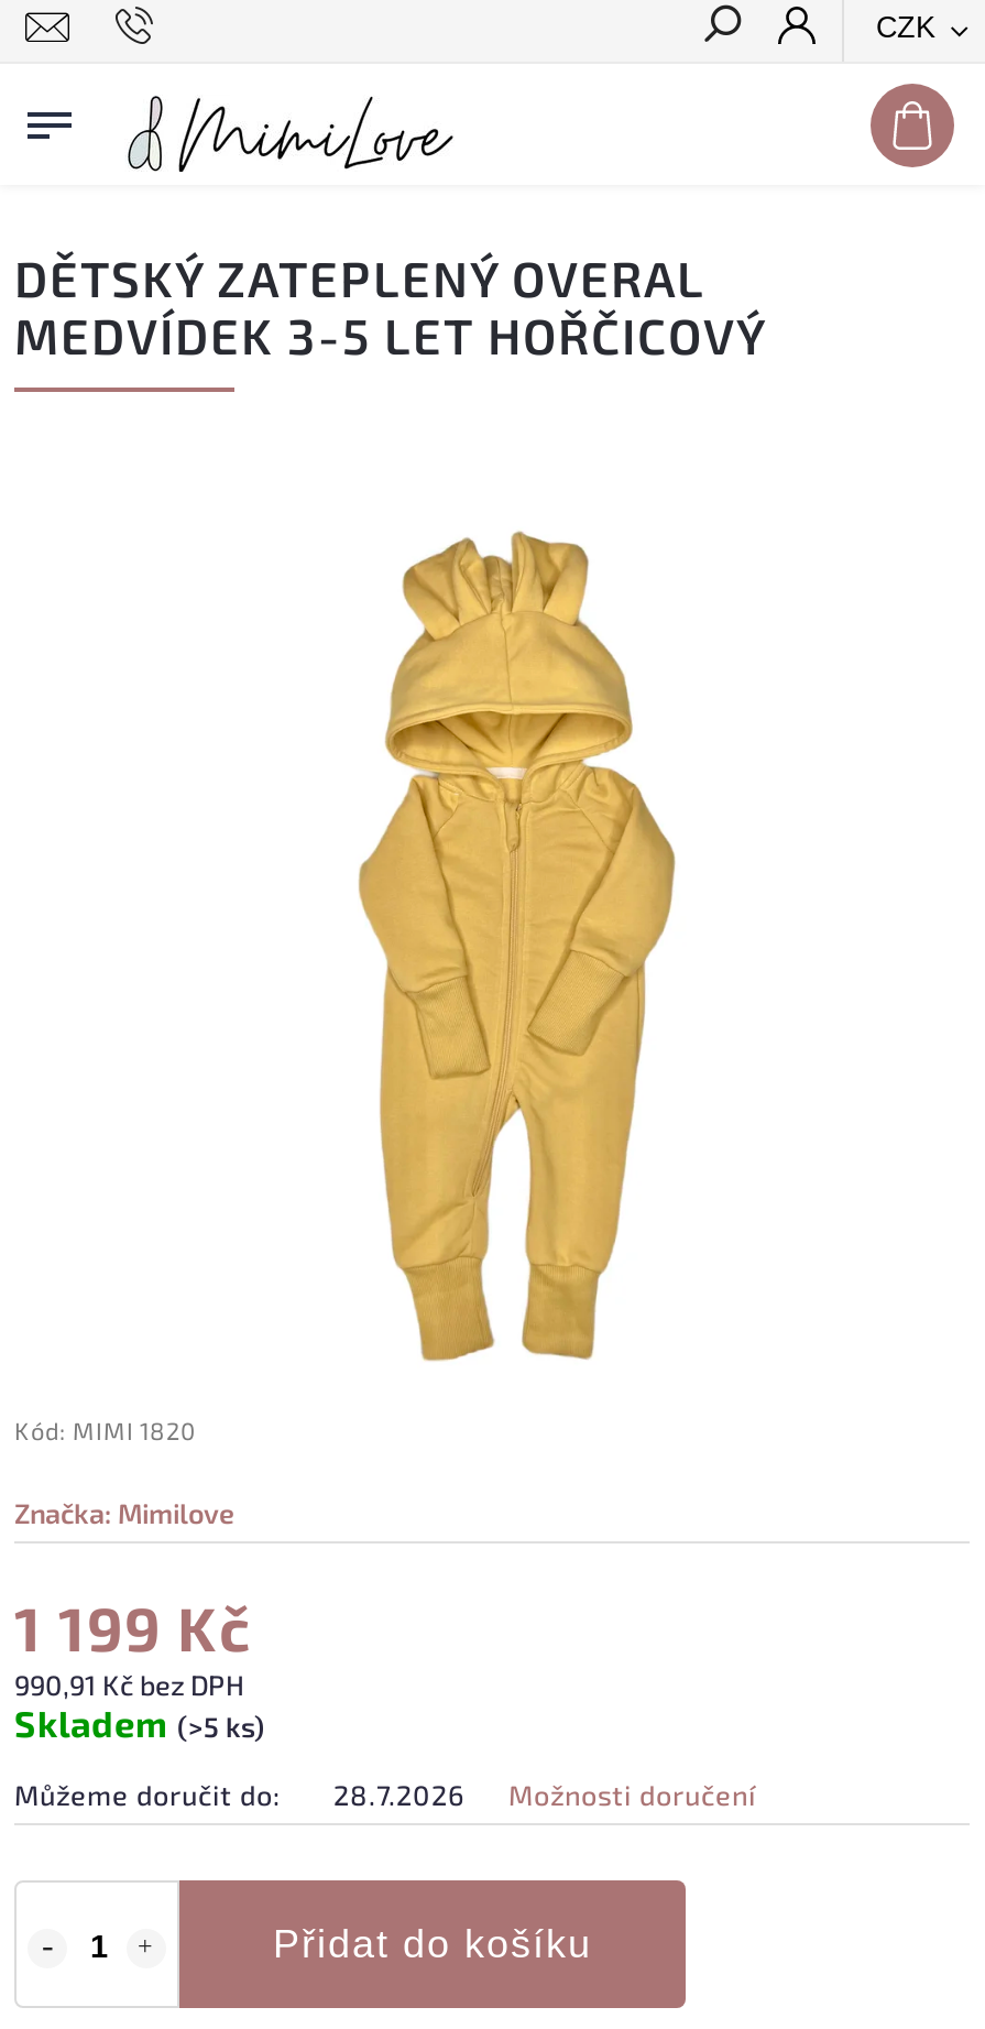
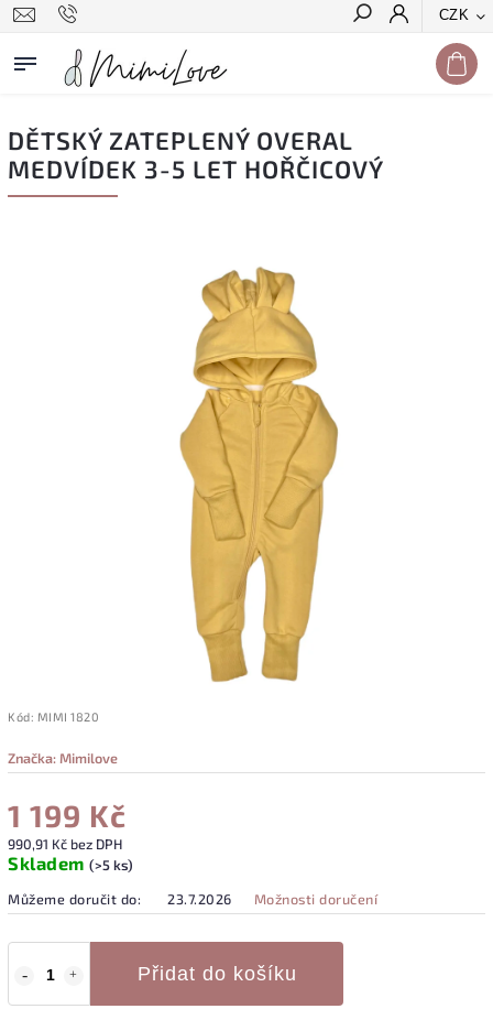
[14,1777,756,1812] Můžeme doručit do: 28.7.2026 Možnosti doručení -> [8,890,377,908] Můžeme doručit do: 23.7.2026 Možnosti doručení

